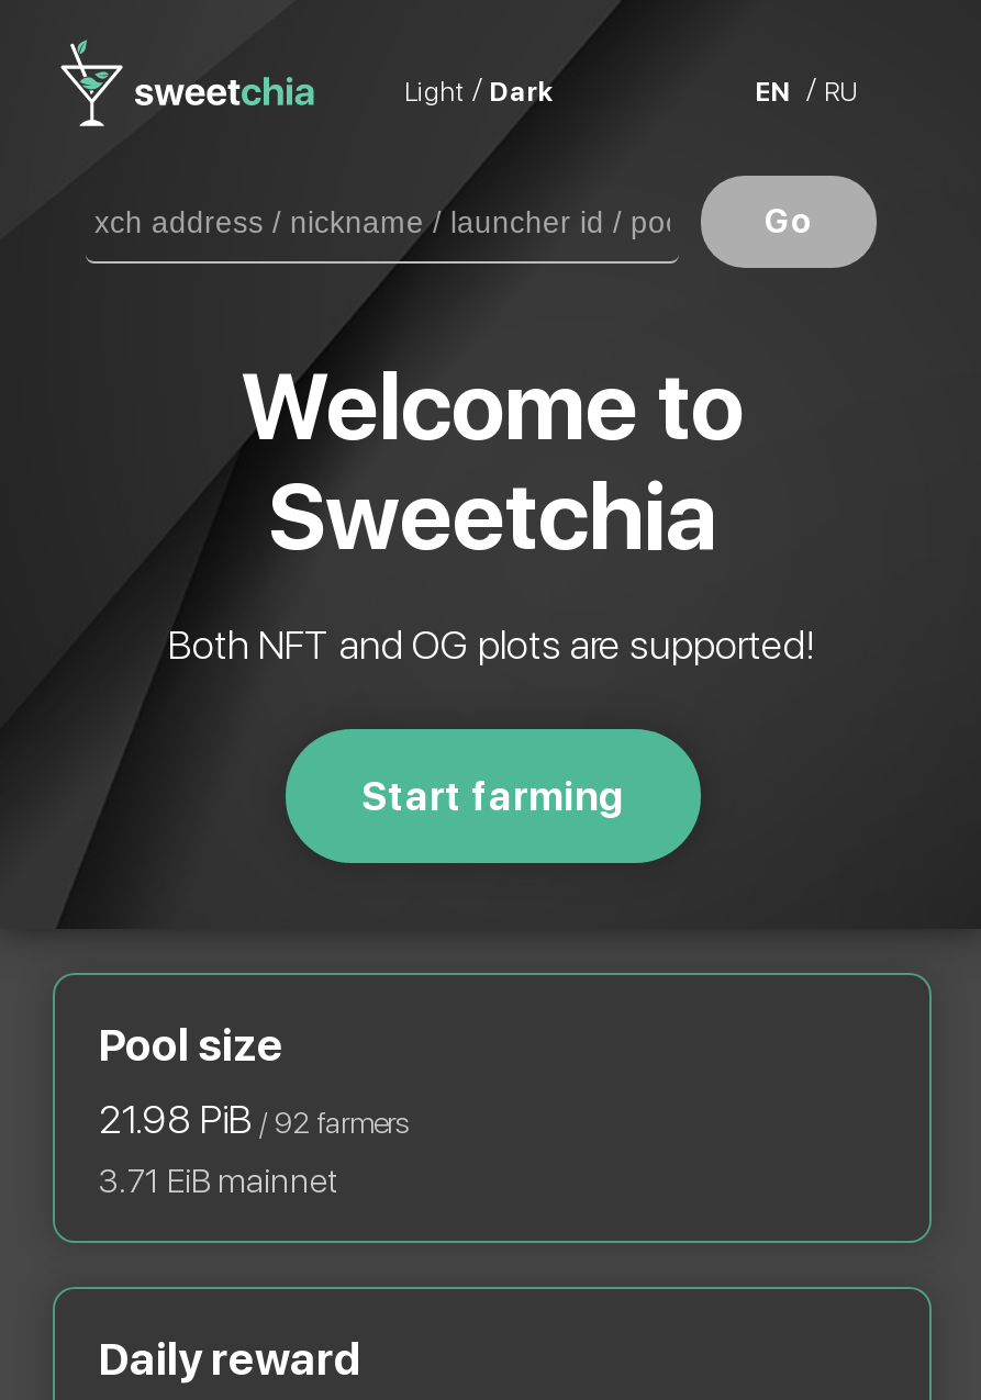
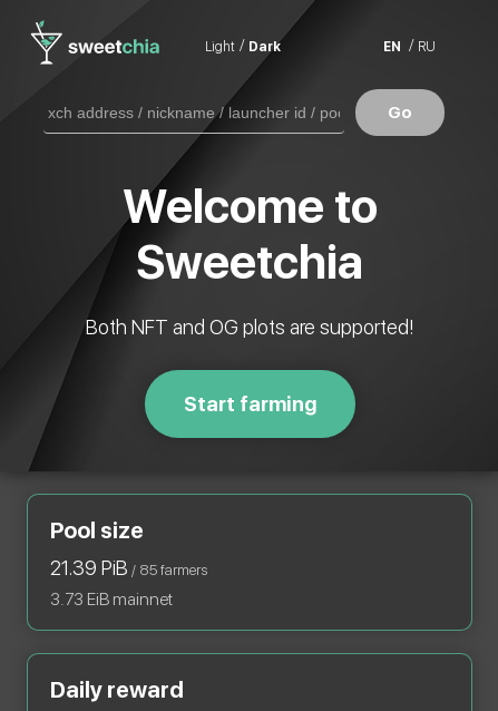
[99,1096,409,1142] 21.98 PiB / 92 farmers -> [50,556,207,579] 21.39 PiB / 85 farmers
[99,1160,336,1201] 3.71 EiB mainnet -> [50,588,173,610] 3.73 EiB mainnet

